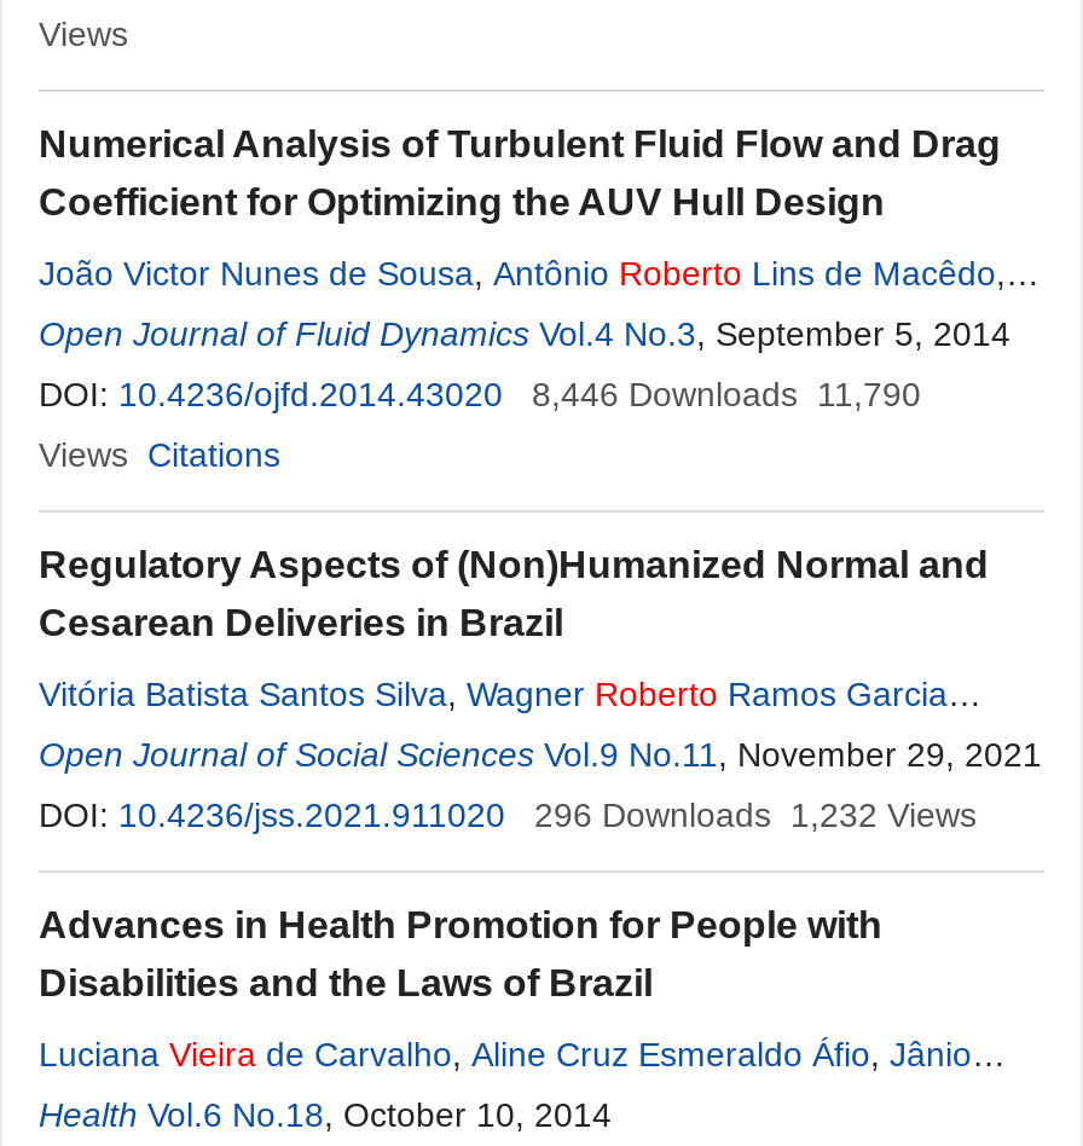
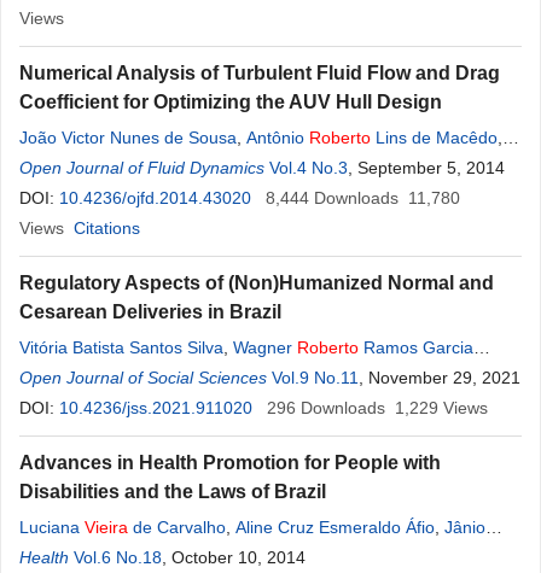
[532,375,921,413] 8,446 Downloads 11,790 -> [266,188,460,207] 8,444 Downloads 11,780
[534,795,977,834] 296 Downloads 1,232 Views -> [267,398,488,417] 296 Downloads 1,229 Views

